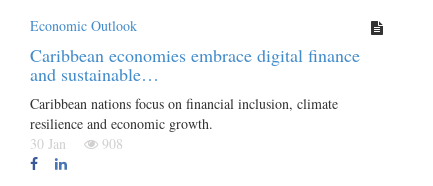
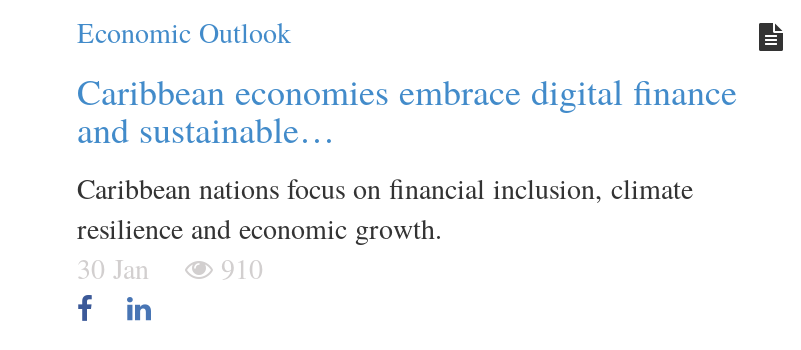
[30,134,123,153] 30 Jan 908 -> [77,249,263,287] 30 Jan 910

